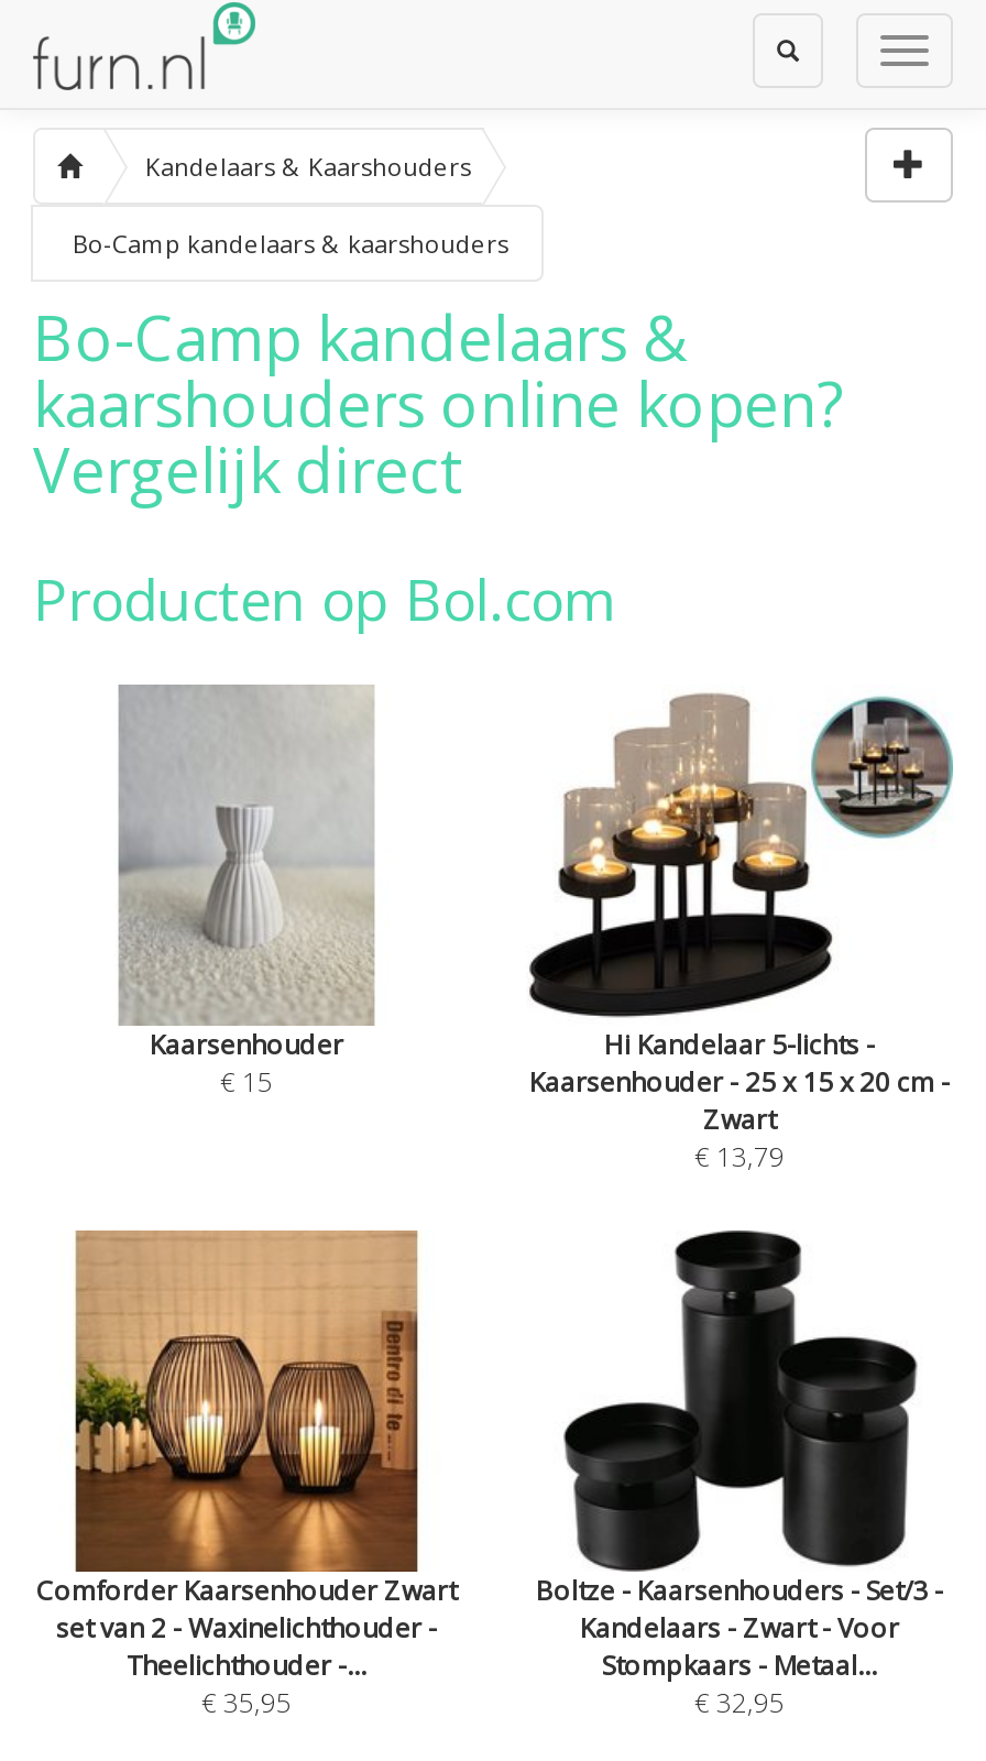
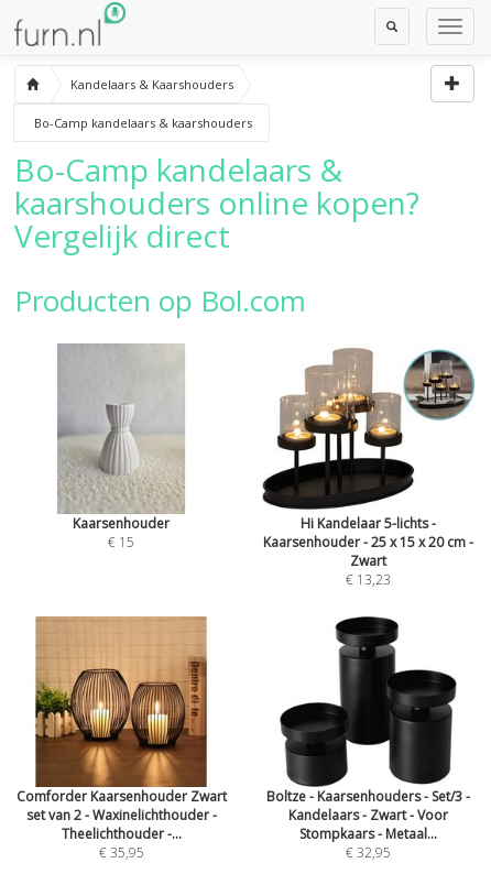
[694,1138,785,1176] € 13,79 -> [345,570,390,589] € 13,23

